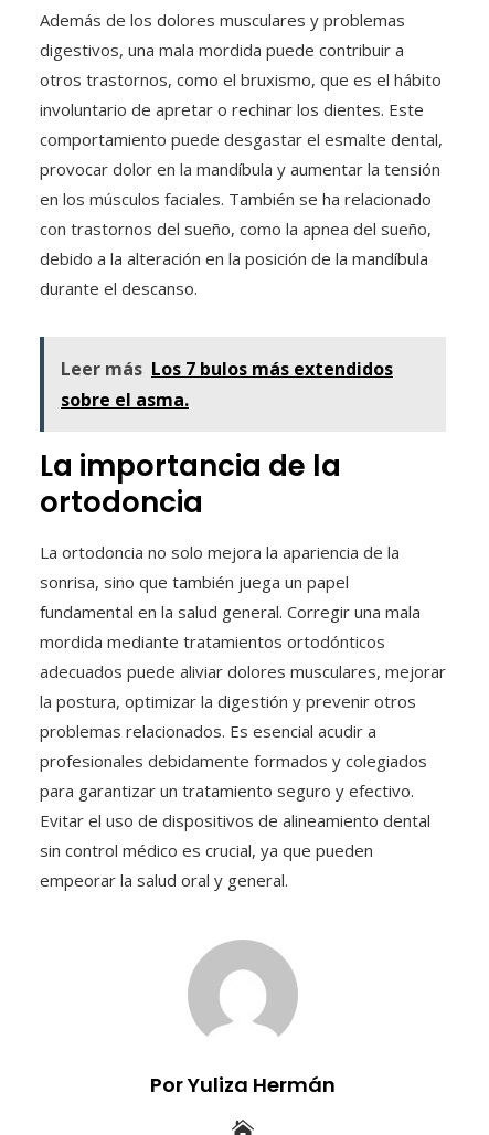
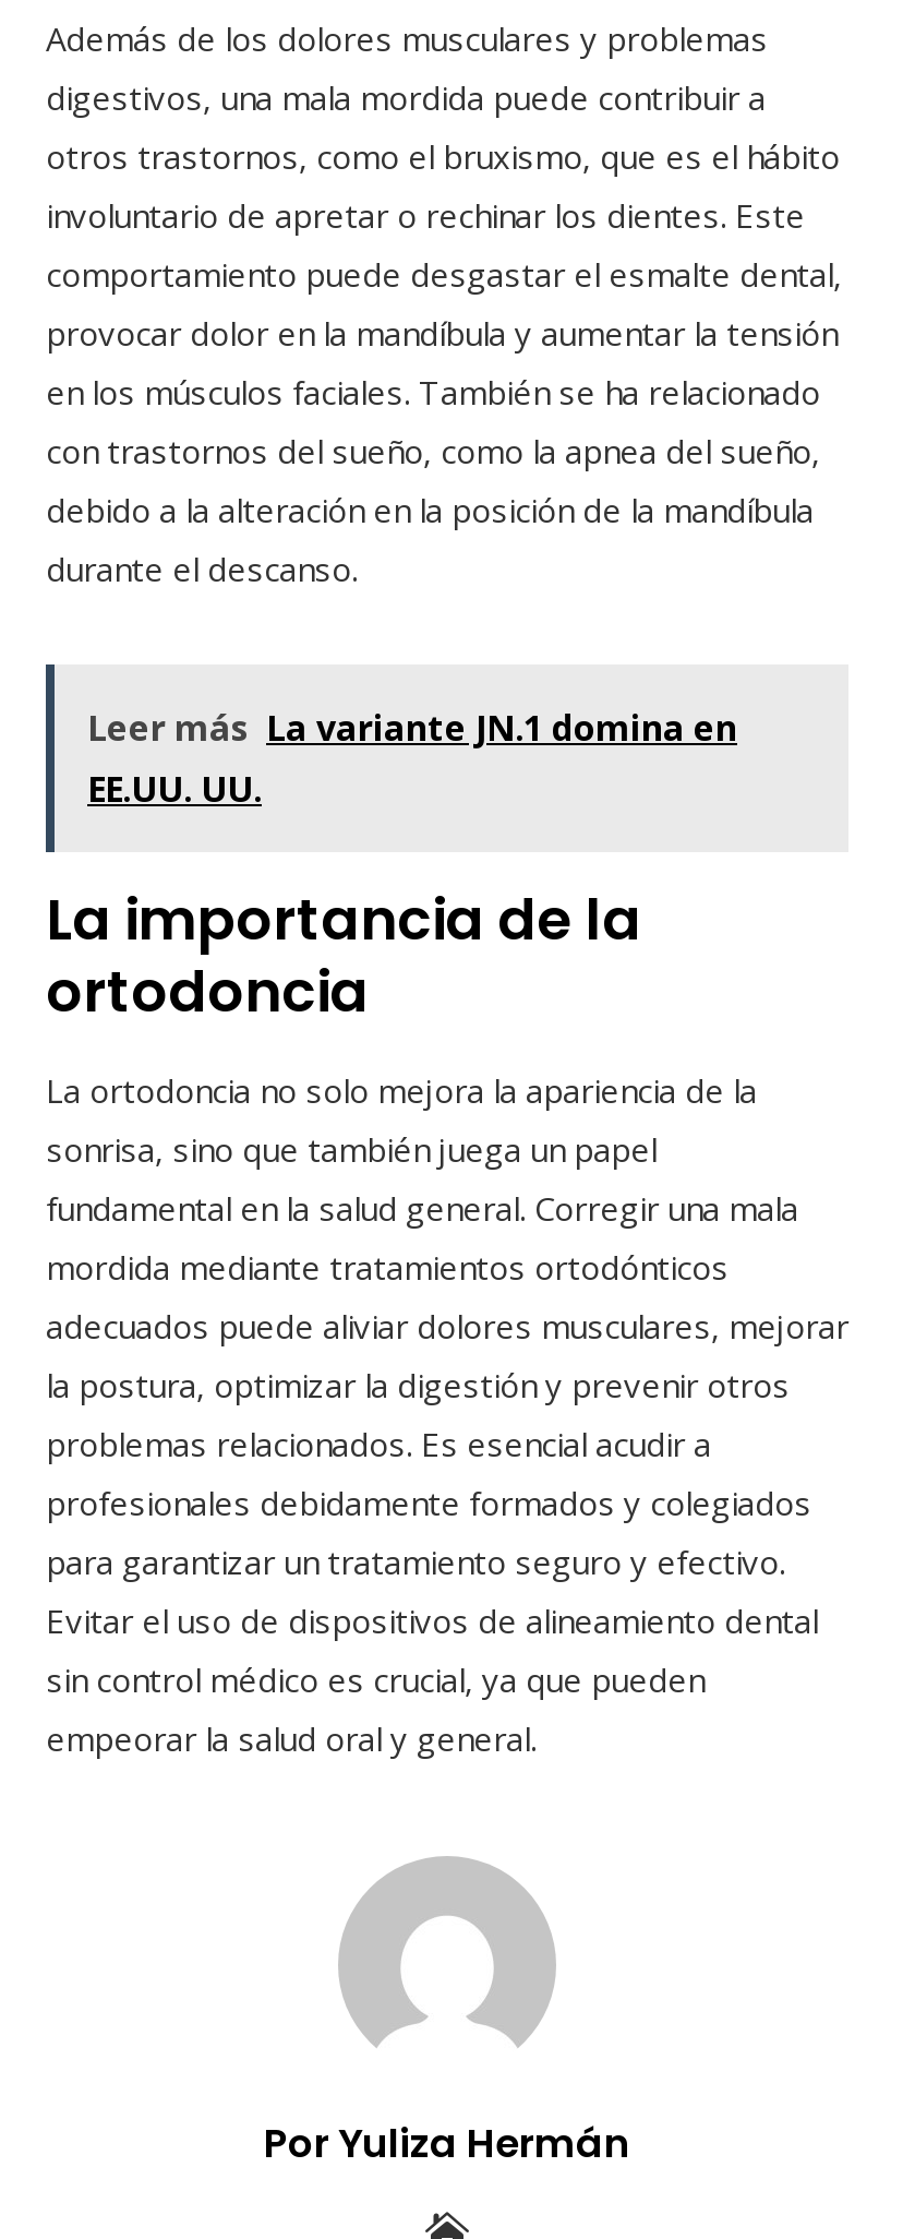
[61,357,393,412] Leer más Los 7 bulos más extendidos | sobre el asma. -> [87,704,737,813] Leer más La variante JN.1 domina en | EE.UU. UU.

